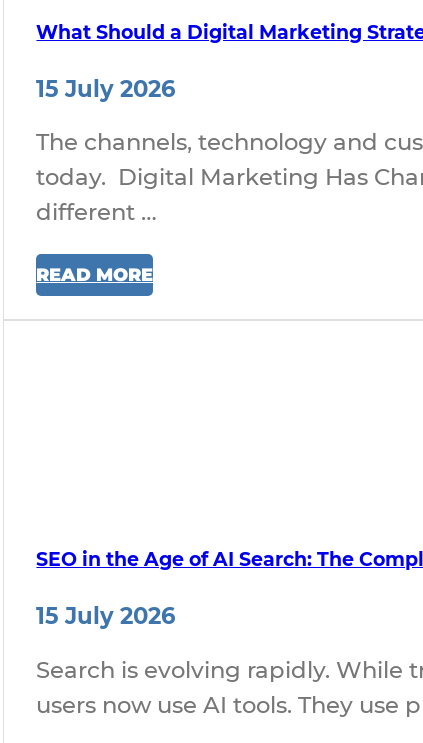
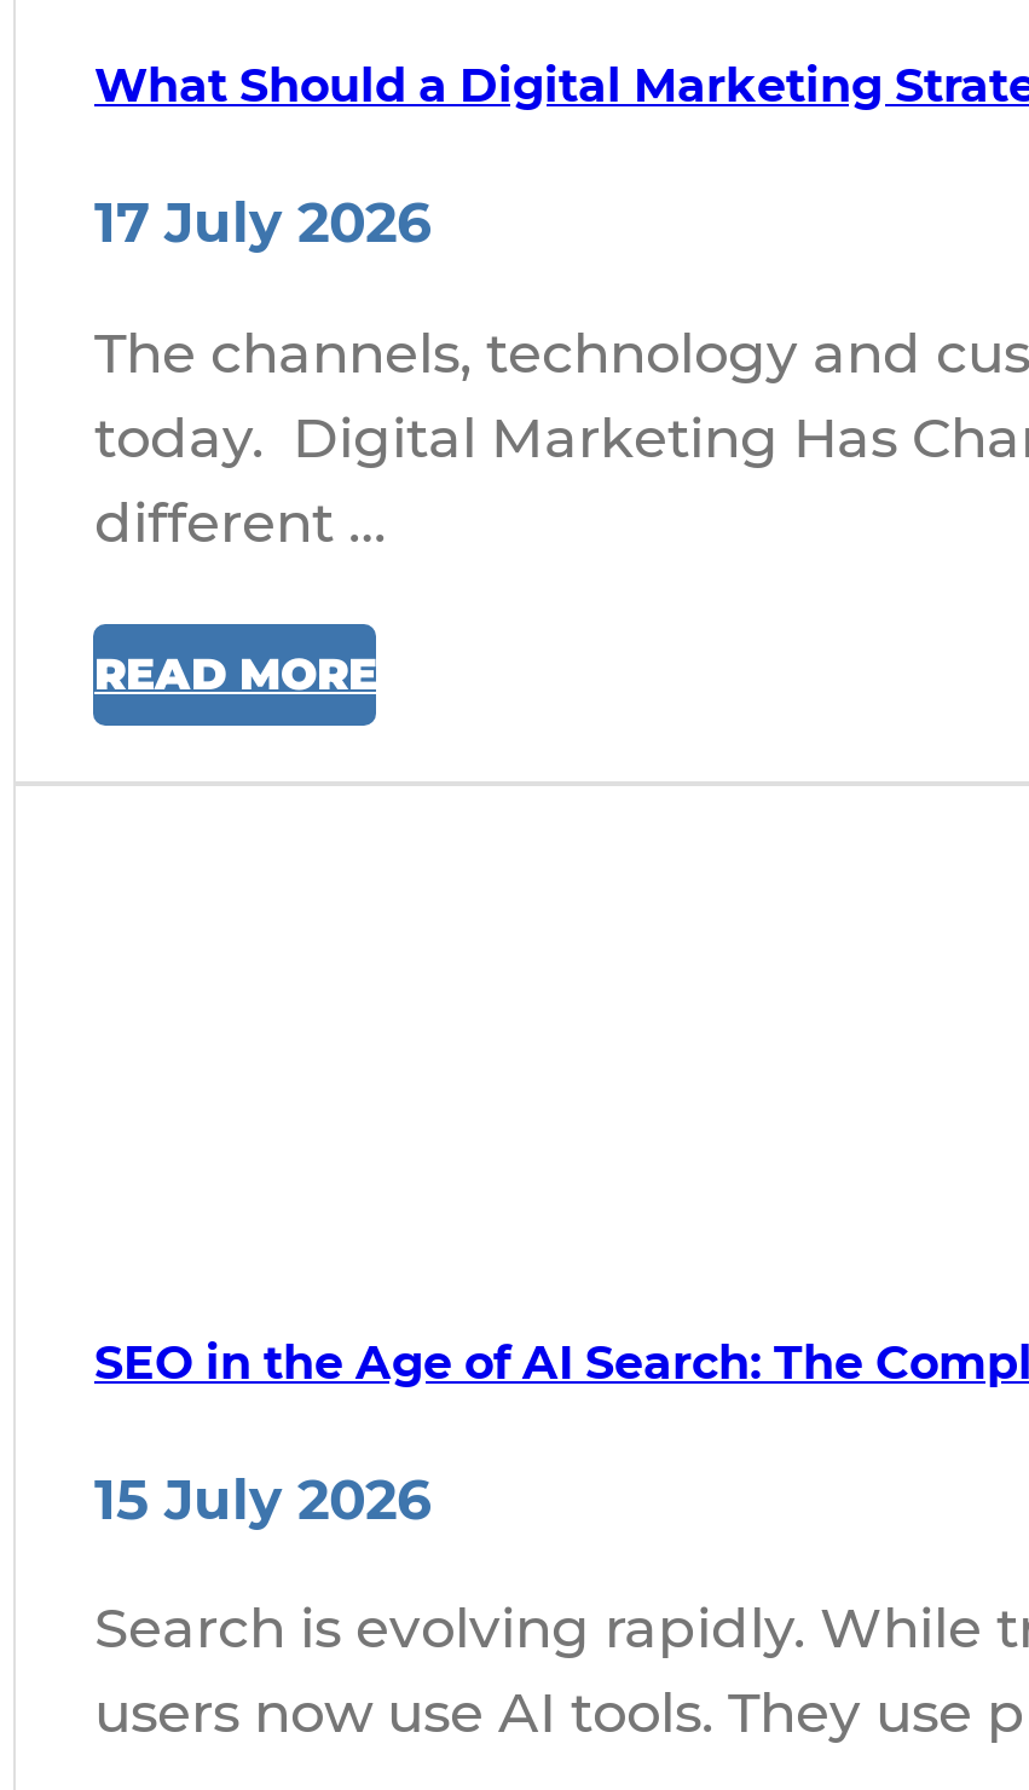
[36,75,175,103] 15 July 2026 -> [94,189,430,257] 17 July 2026

